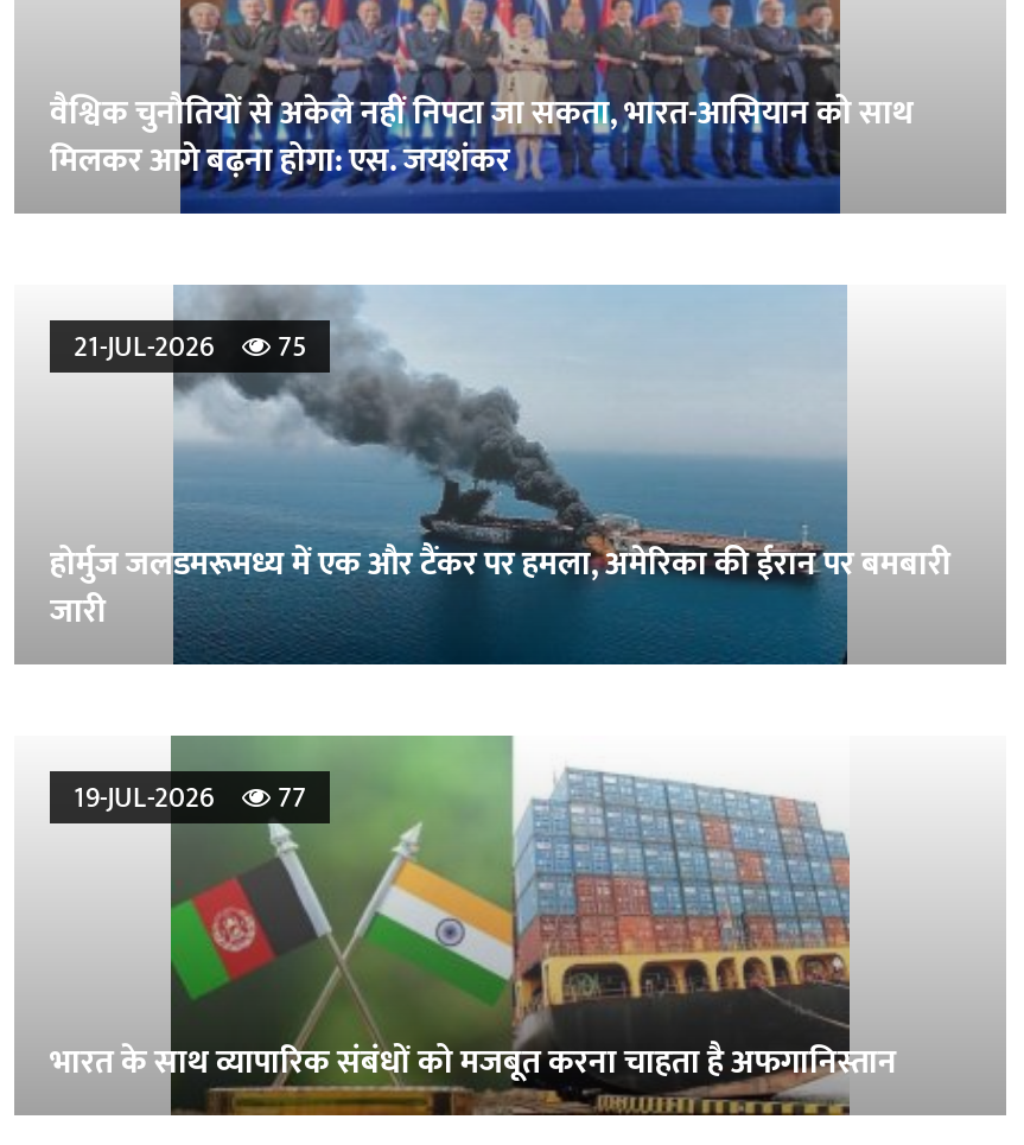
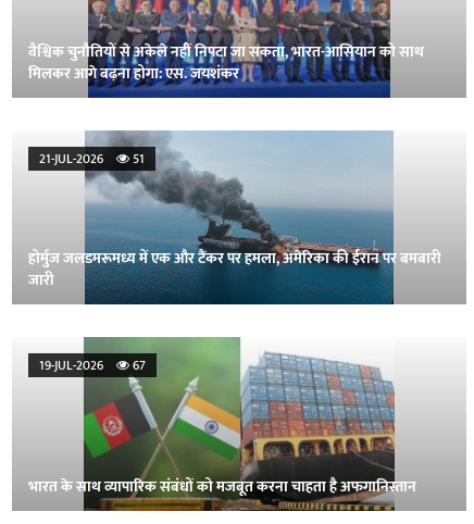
[74,323,306,370] 21-JUL-2026 75 -> [39,148,145,170] 21-JUL-2026 51
[74,774,306,821] 19-JUL-2026 77 -> [39,355,146,376] 19-JUL-2026 67

